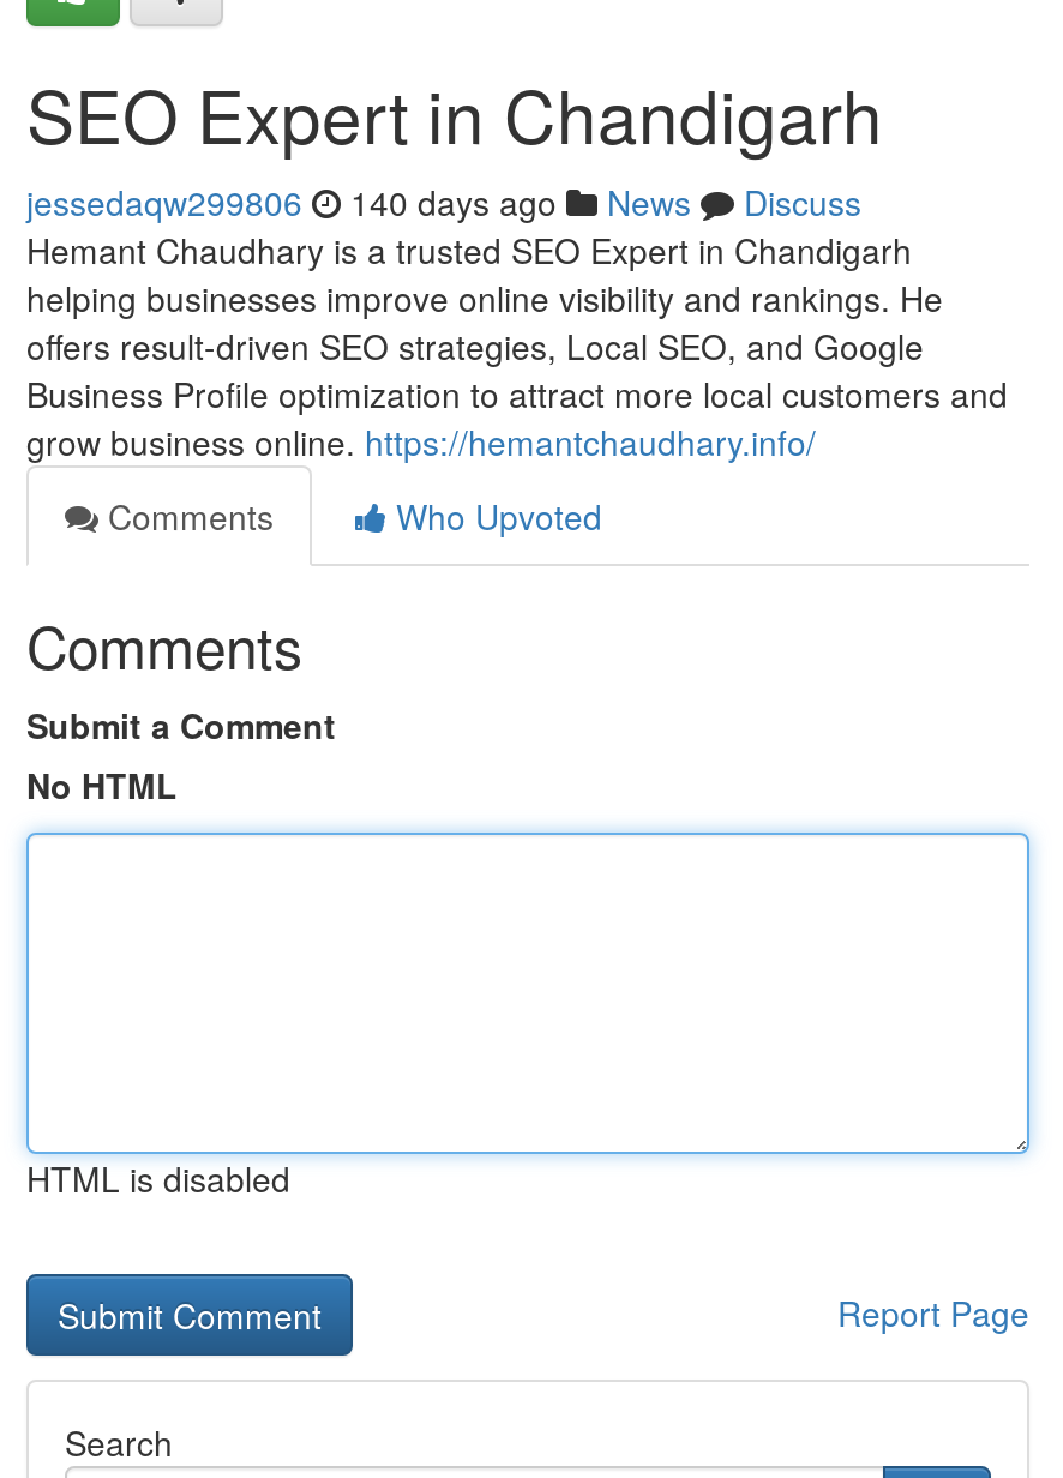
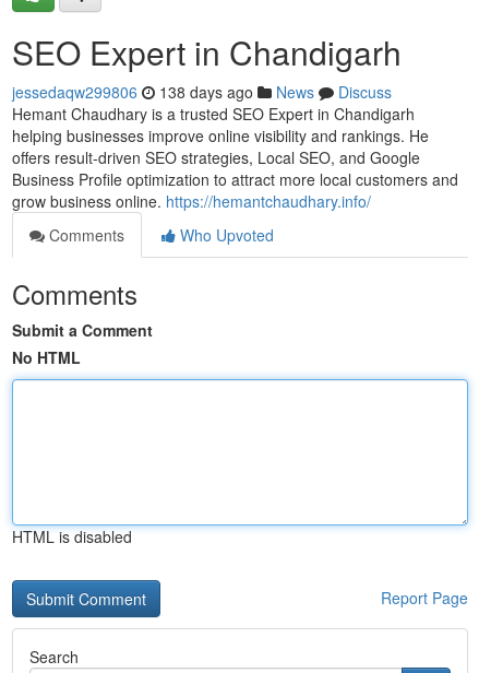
[26,178,861,226] jessedaqw299806 140 days ago News Discuss -> [12,81,392,103] jessedaqw299806 138 days ago News Discuss

